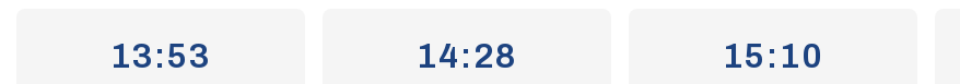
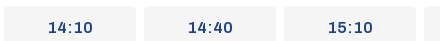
[110,37,211,74] 13:53 -> [47,19,93,36] 14:10
[417,37,517,74] 14:28 -> [187,19,233,36] 14:40

